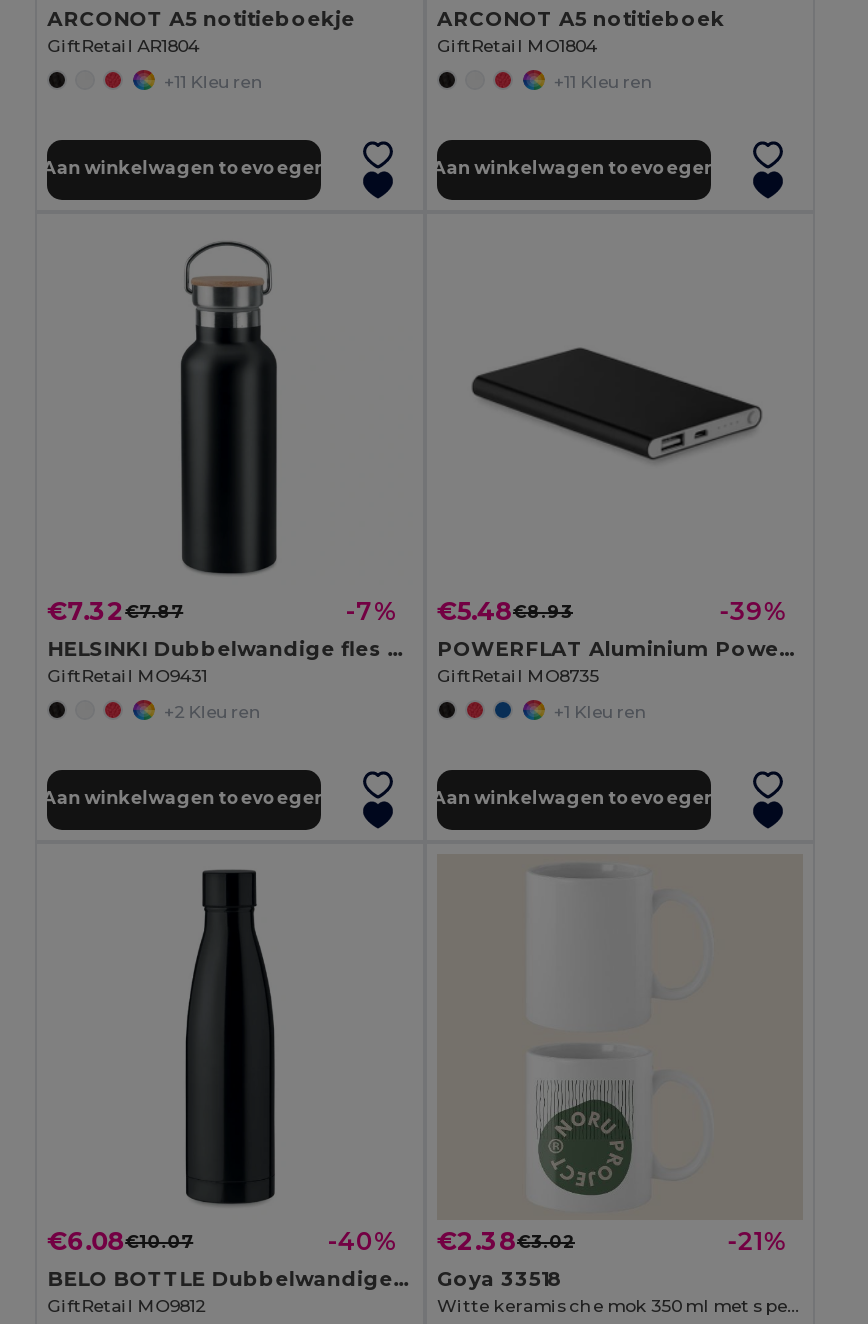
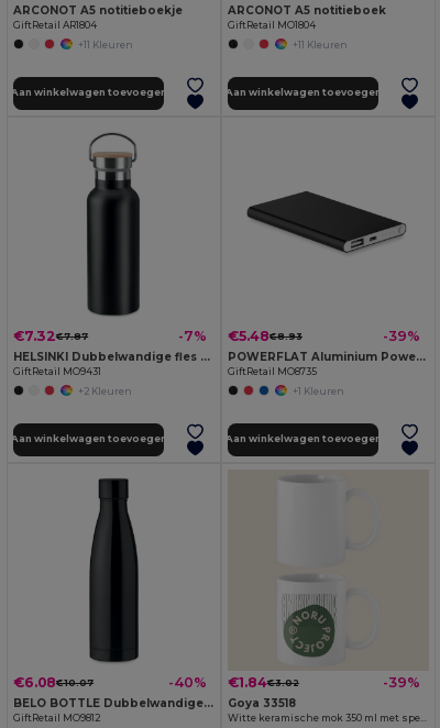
[328,1225,575,1256] -40% €2.38€3.02 -> [168,674,299,691] -40% €1.84€3.02
[728,1226,788,1256] -21% -> [383,674,421,691] -39%

